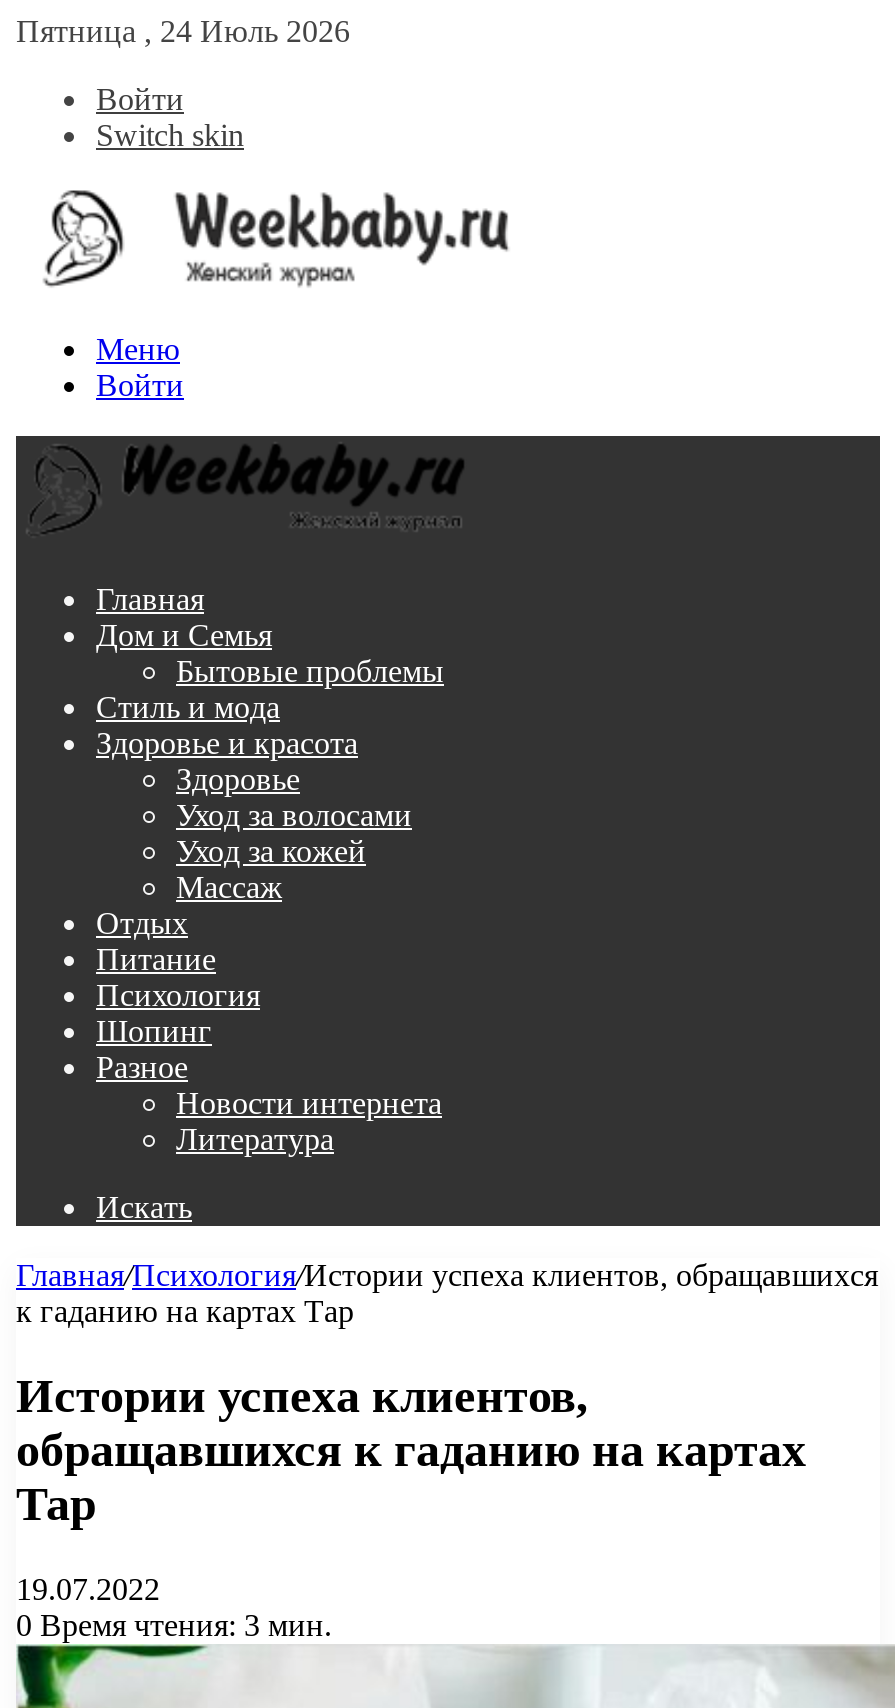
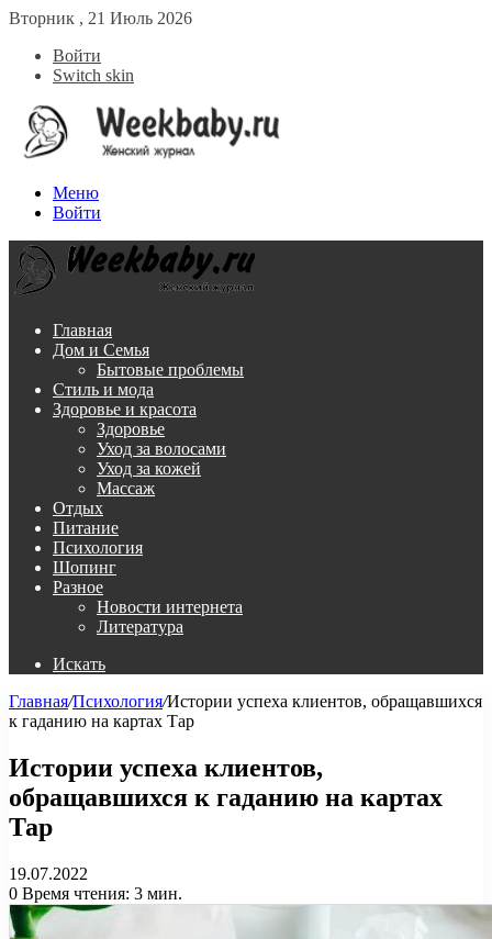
[16,14,350,48] Пятница , 24 Июль 2026 -> [9,9,192,27] Вторник , 21 Июль 2026

